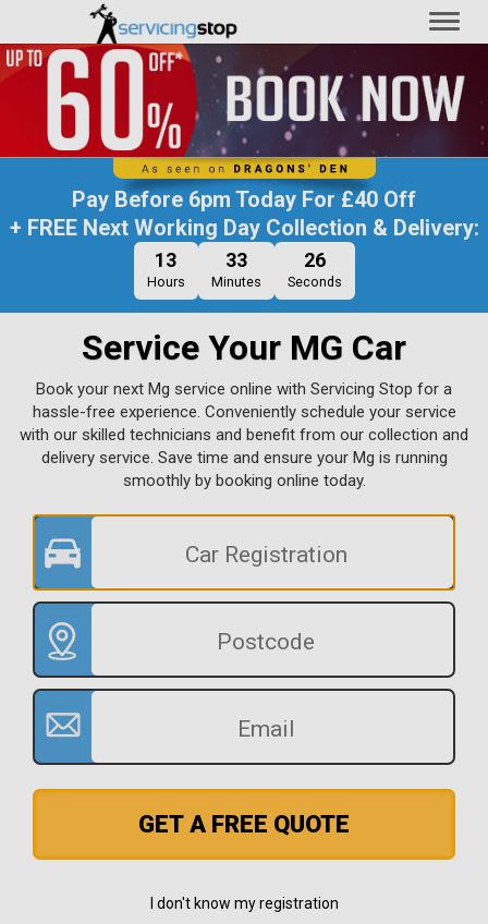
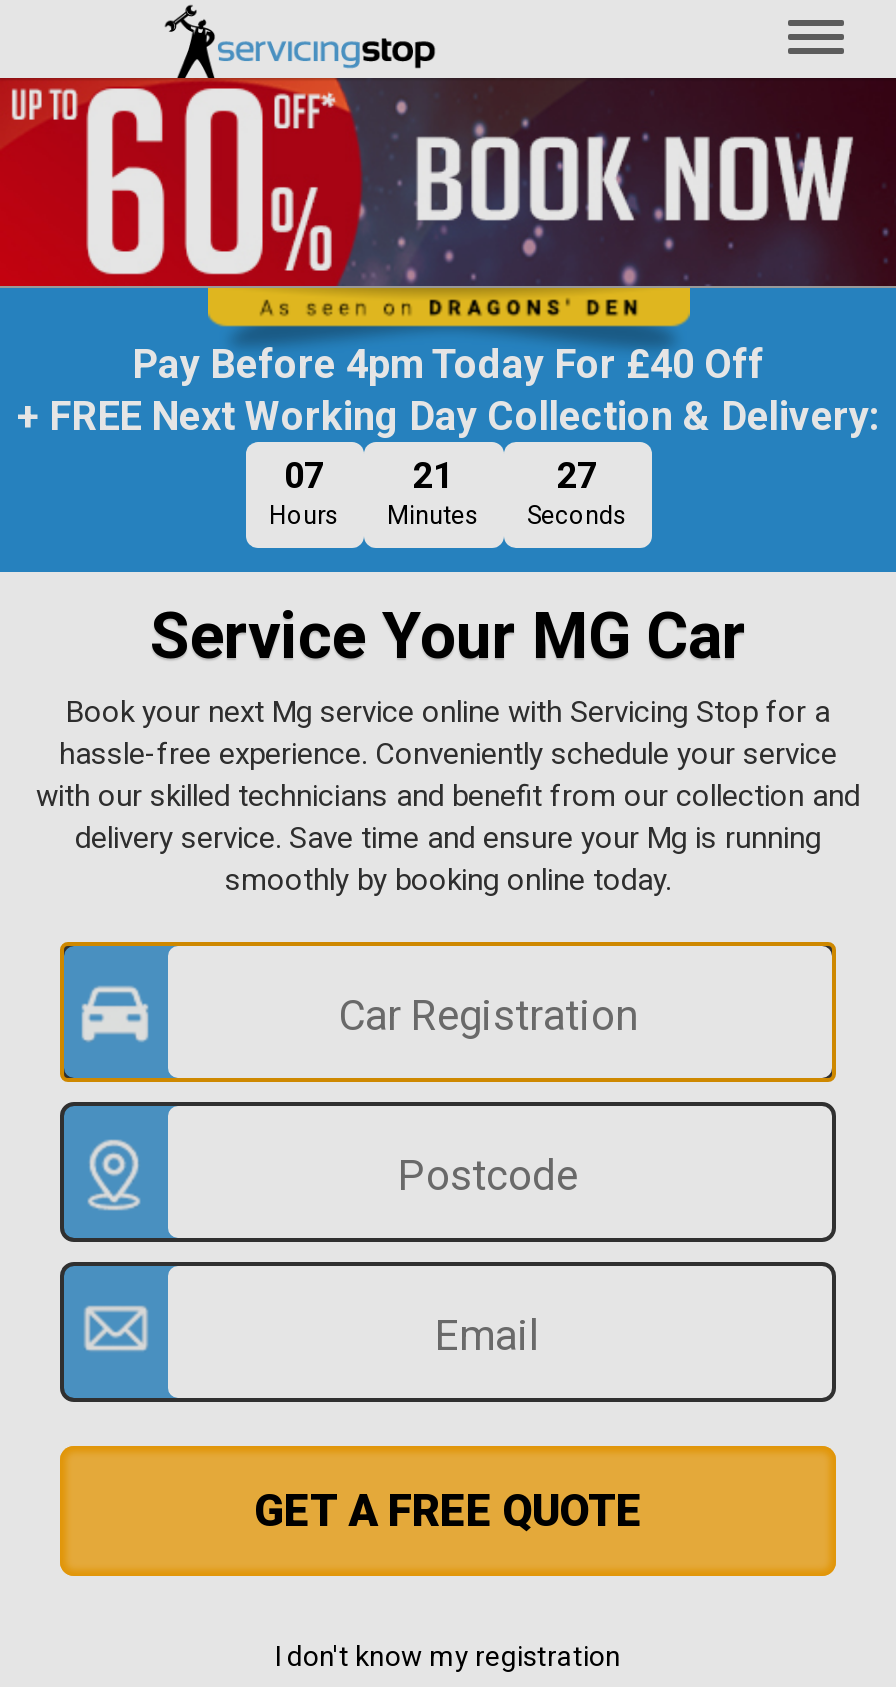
[72,186,416,212] Pay Before 6pm Today For £40 Off -> [132,339,764,387] Pay Before 4pm Today For £40 Off
[155,248,176,271] 13 -> [284,453,324,495] 07
[225,248,247,271] 33 -> [413,453,453,495] 21

